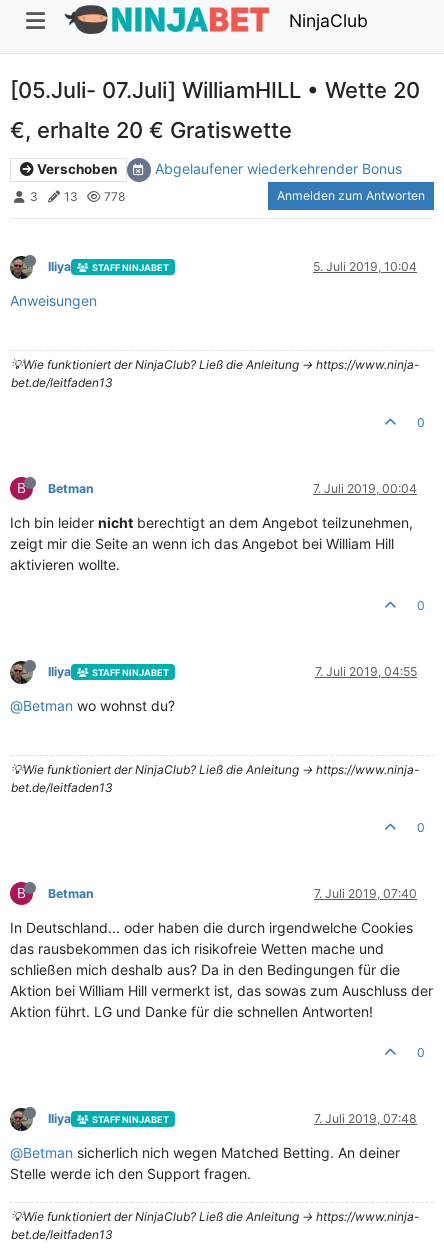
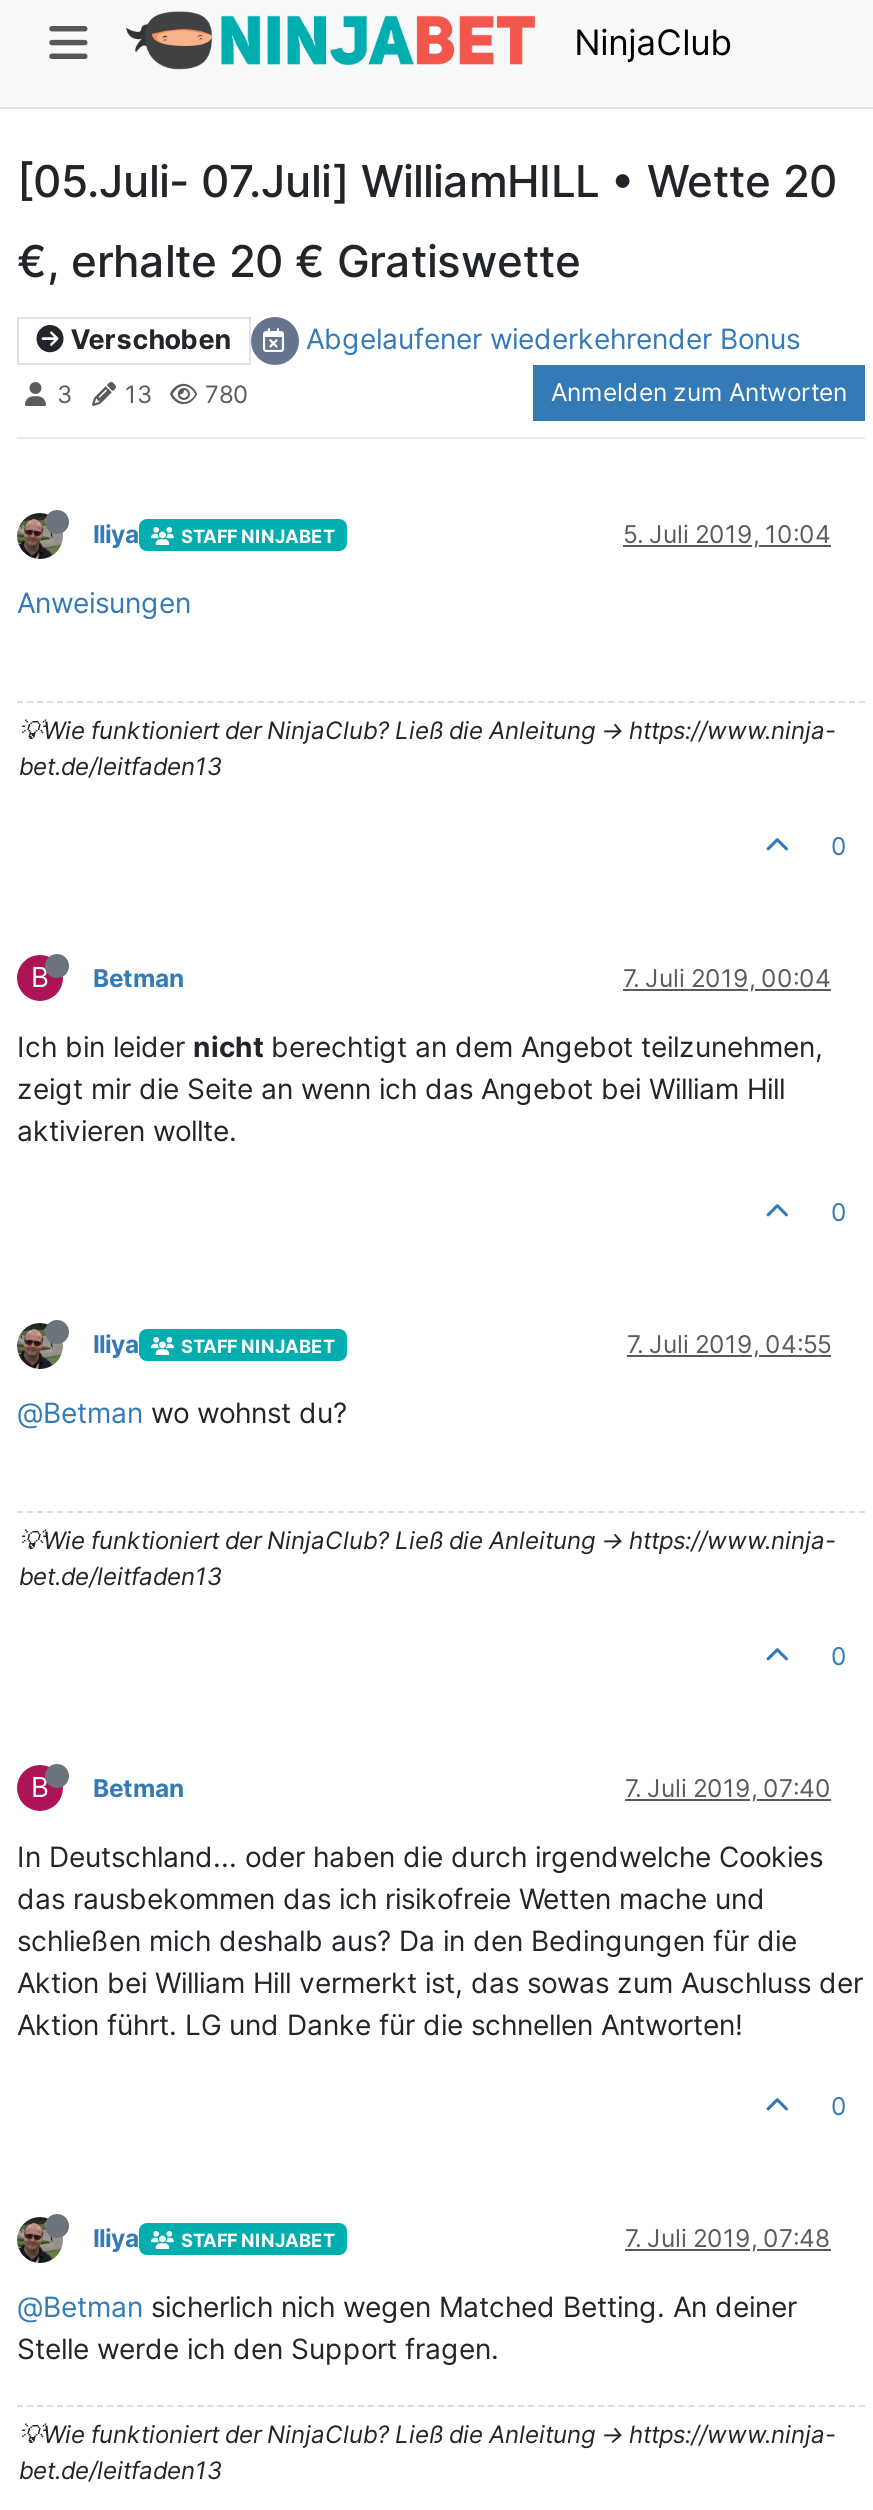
[30,189,125,204] 3 13 778 -> [57,378,249,408] 3 13 780

